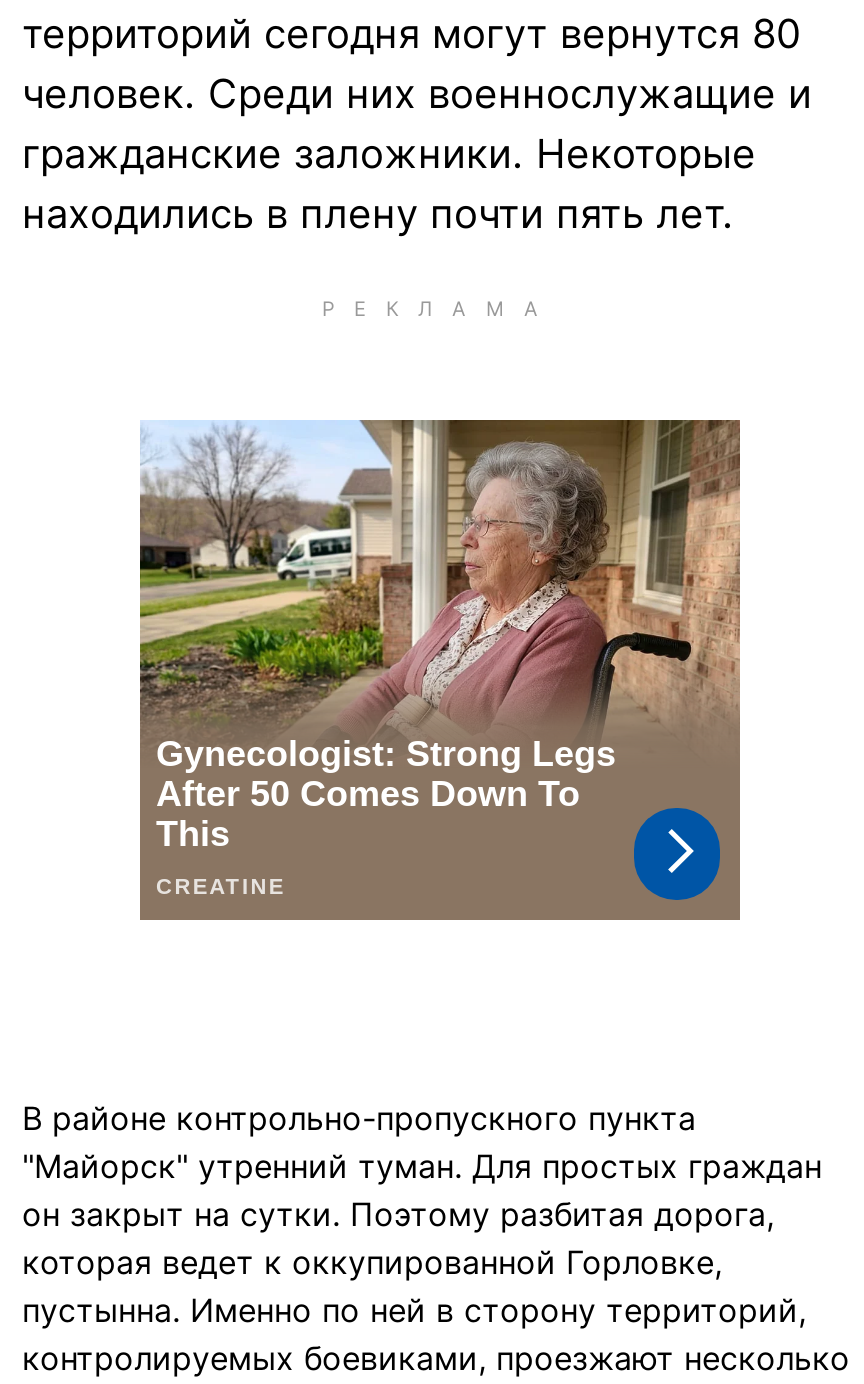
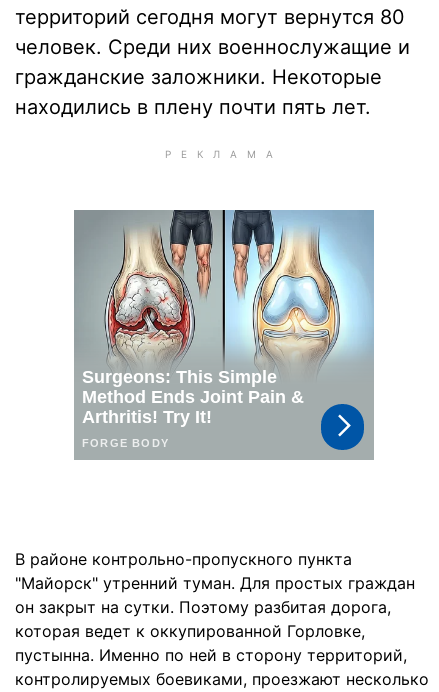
[138,418,742,920] [image] -> [73,209,375,460] [image]

